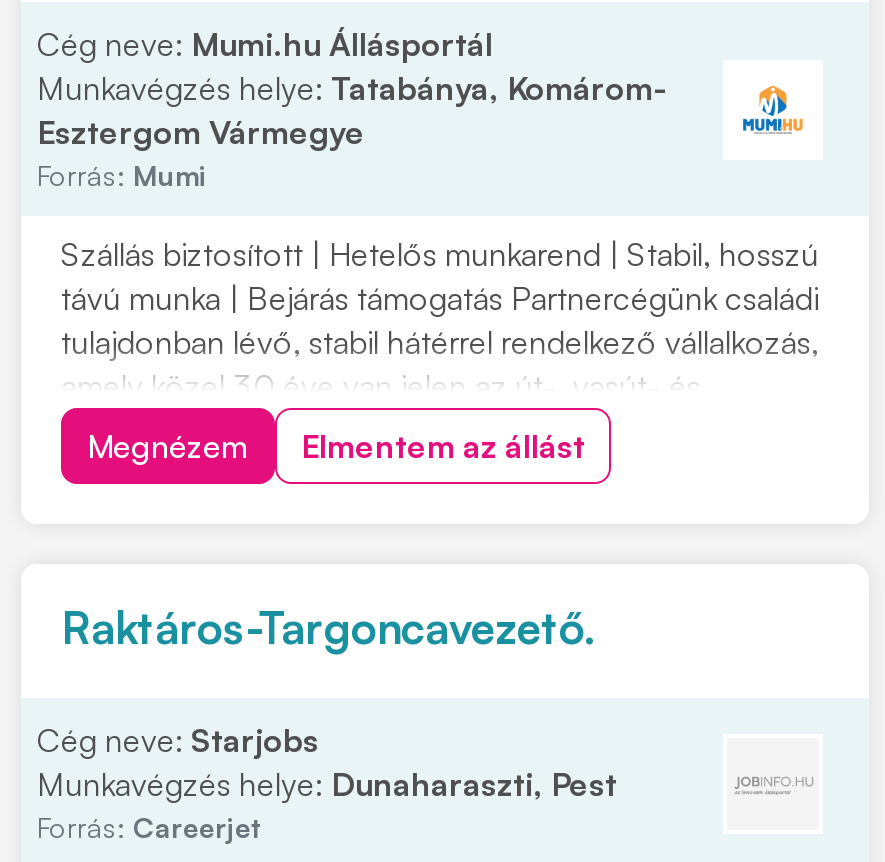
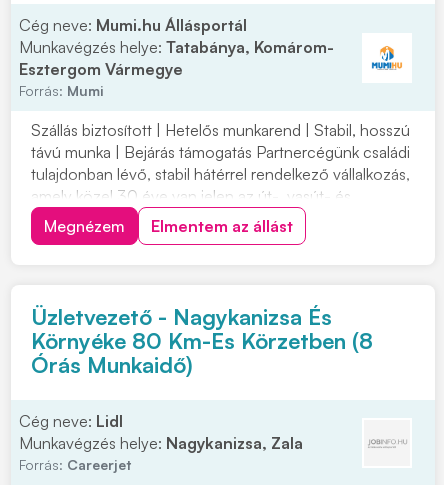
[61,600,595,654] Raktáros-Targoncavezető. -> [31,303,373,378] Üzletvezető - Nagykanizsa És | Környéke 80 Km-Es Körzetben (8 | Órás Munkaidő)
[37,720,617,804] Cég neve: Starjobs | Munkavégzés helye: Dunaharaszti, Pest -> [19,411,303,453] Cég neve: Lidl | Munkavégzés helye: Nagykanizsa, Zala

